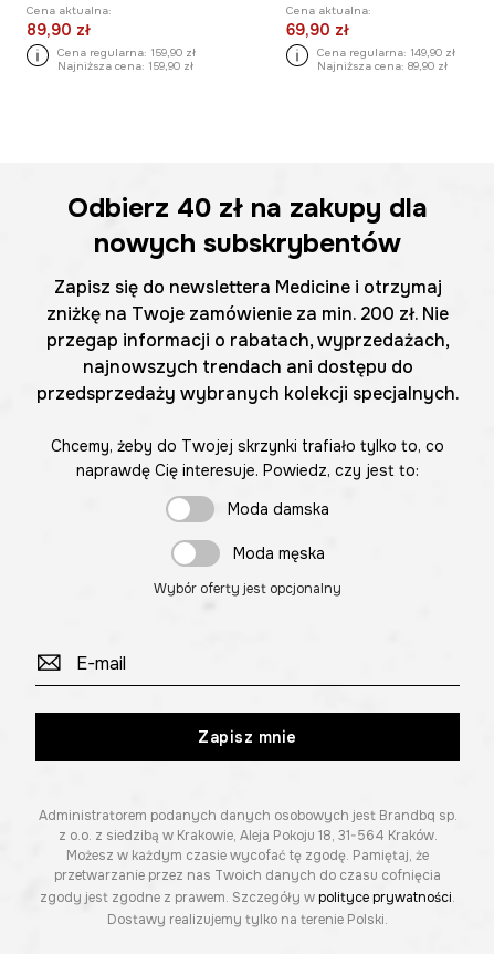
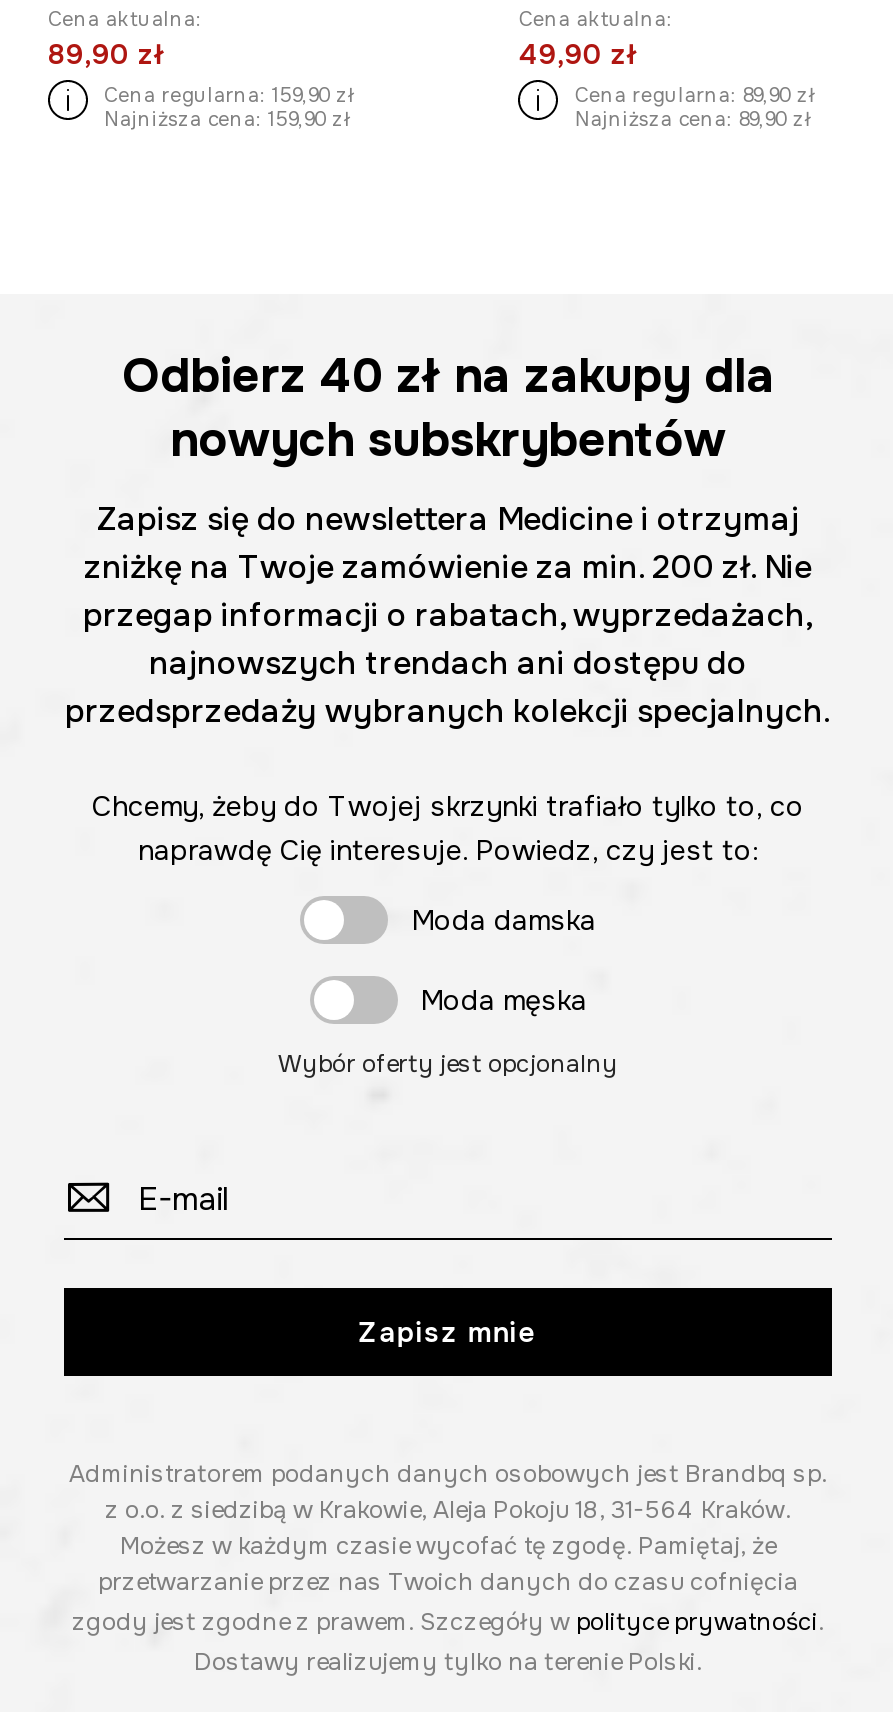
[287,20,350,40] 69,90 zł -> [519,36,637,72] 49,90 zł
[318,45,456,59] Cena regularna: 149,90 zł -> [575,81,815,107] Cena regularna: 89,90 zł

